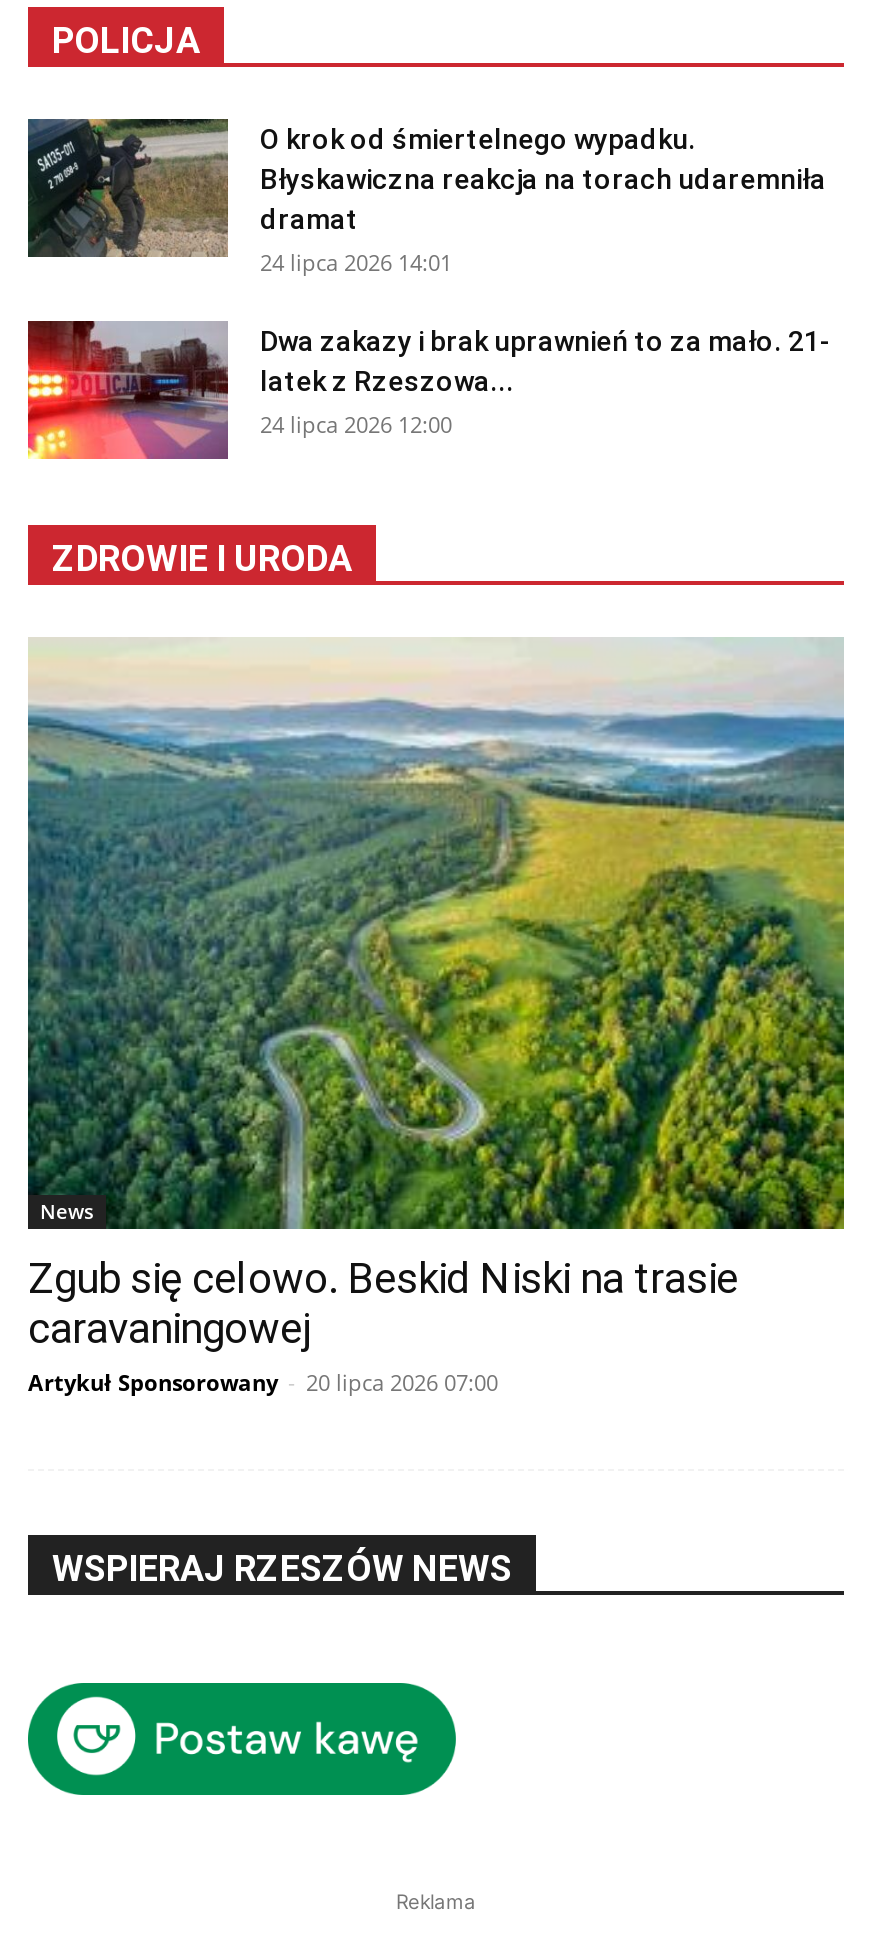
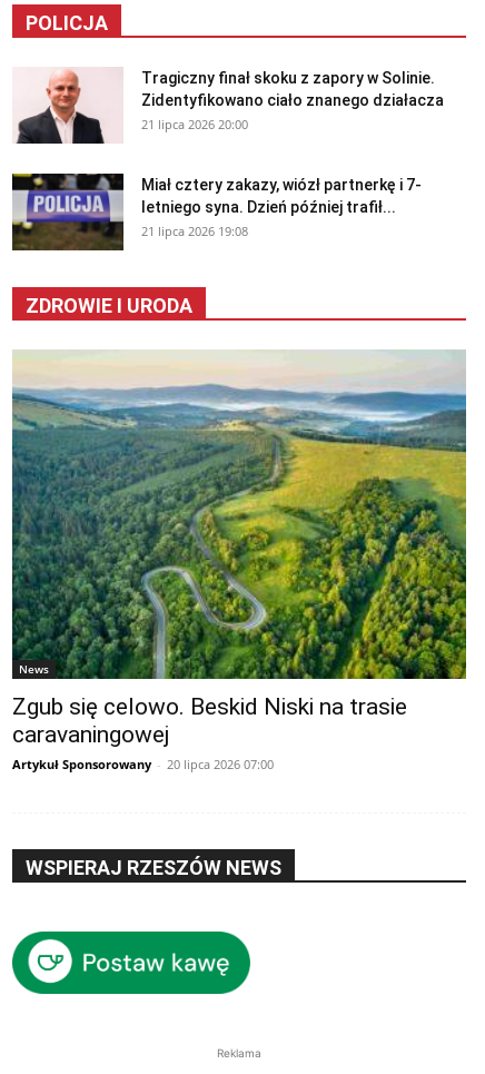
[26,117,826,277] [image] | O krok od śmiertelnego wypadku. | Błyskawiczna reakcja na torach udaremniła | dramat | 24 lipca 2026 14:01 -> [12,67,444,145] [image] | Tragiczny finał skoku z zapory w Solinie. | Zidentyfikowano ciało znanego działacza | 21 lipca 2026 20:00
[26,319,832,461] [image] | Dwa zakazy i brak uprawnień to za mało. 21- | latek z Rzeszowa... | 24 lipca 2026 12:00 -> [11,173,422,252] [image] | Miał cztery zakazy, wiózł partnerkę i 7- | letniego syna. Dzień później trafił... | 21 lipca 2026 19:08

